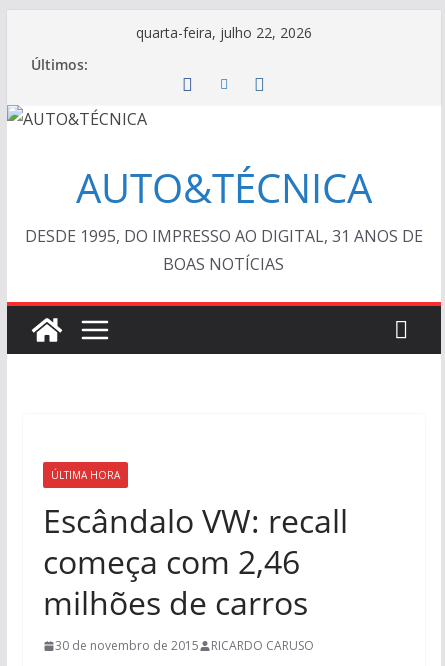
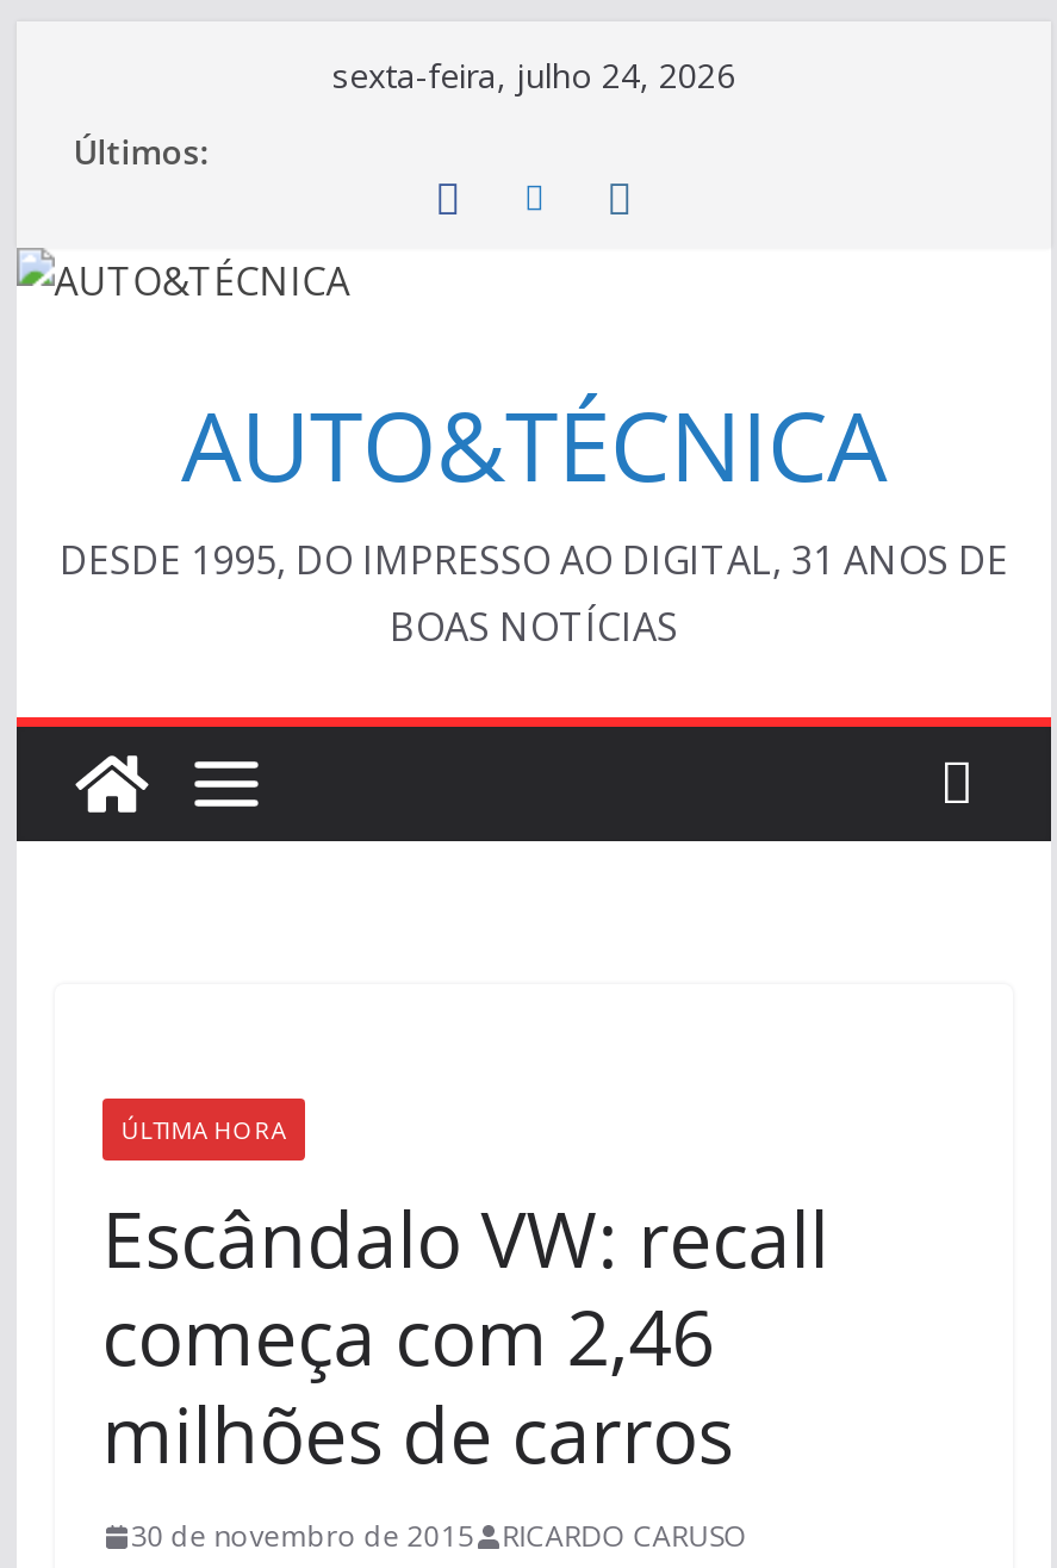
[136,23,312,42] quarta-feira, julho 22, 2026 -> [332,52,735,98] sexta-feira, julho 24, 2026

